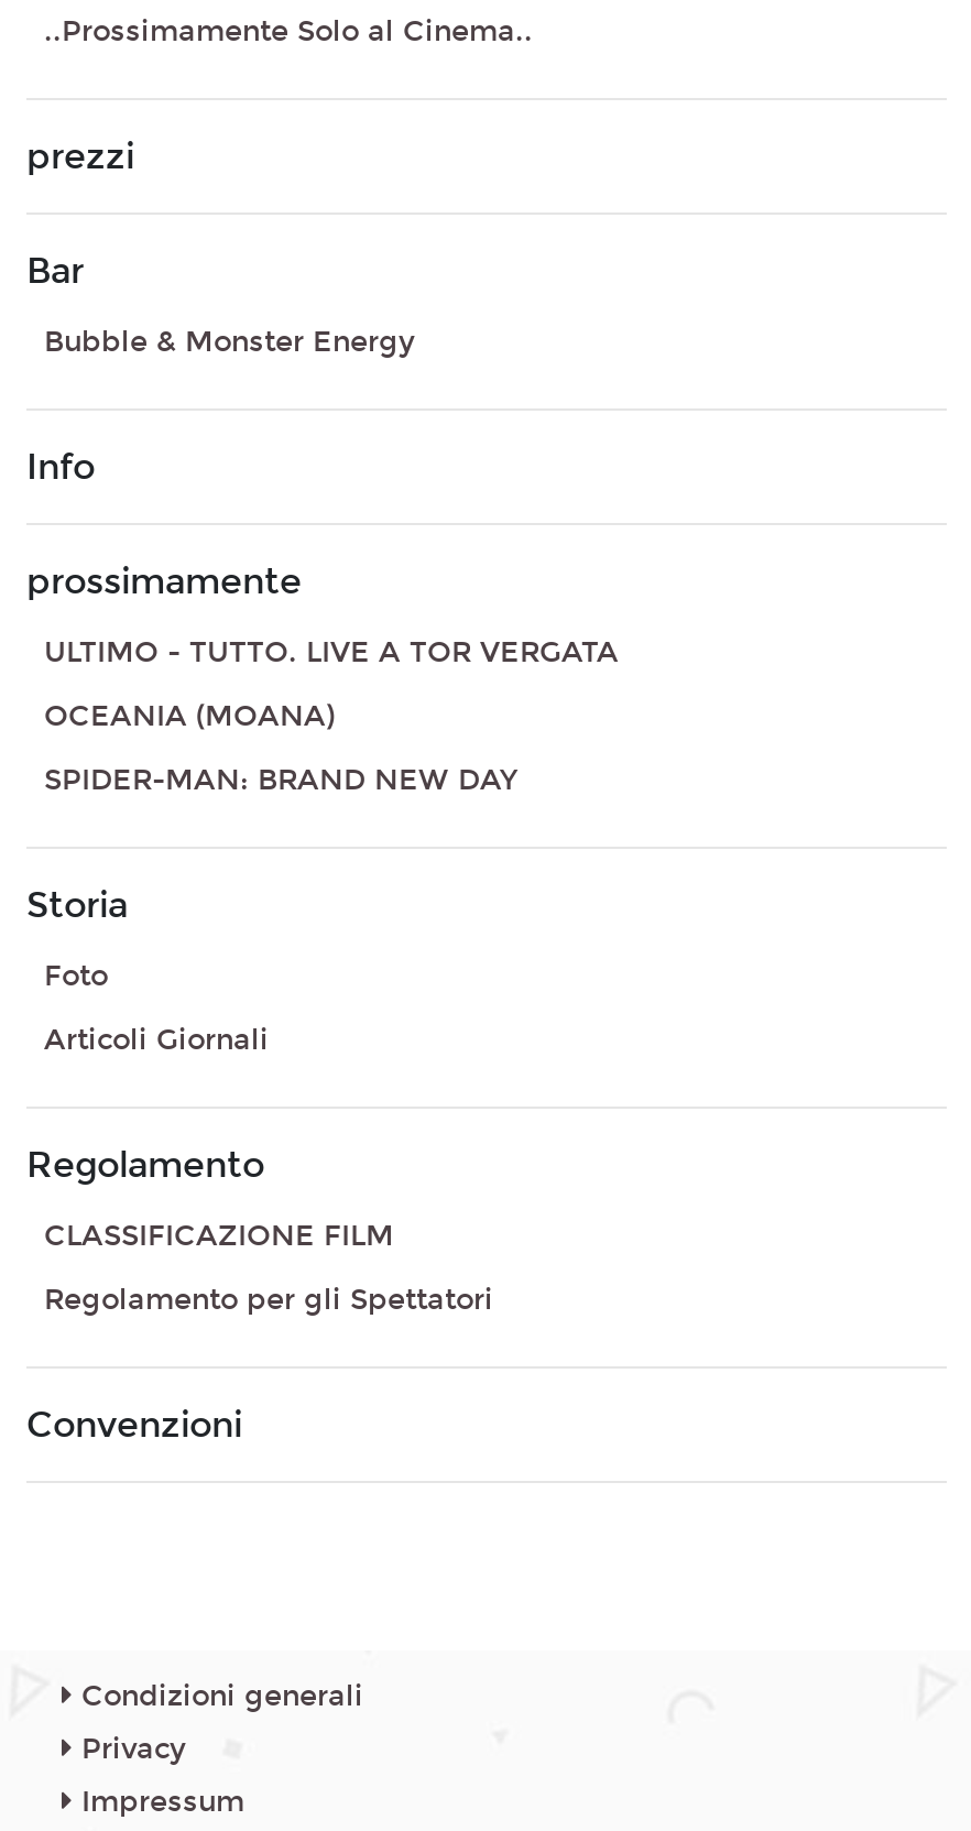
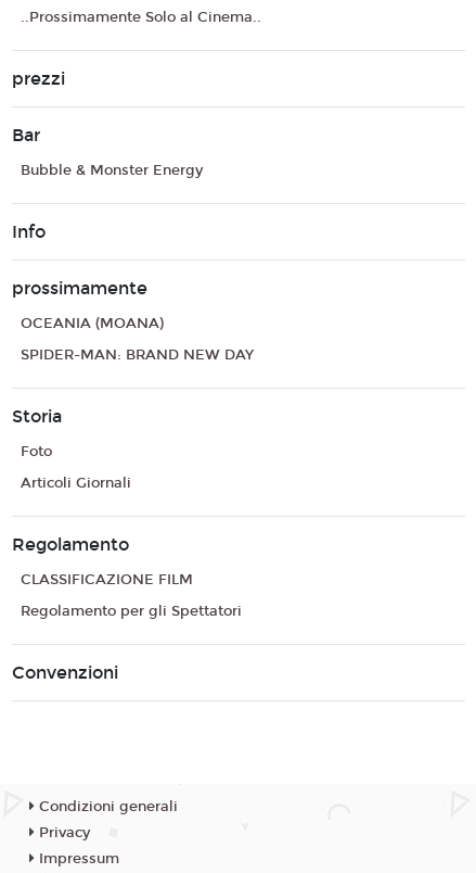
[44,635,619,671] ULTIMO - TUTTO. LIVE A TOR VERGATA -> none

